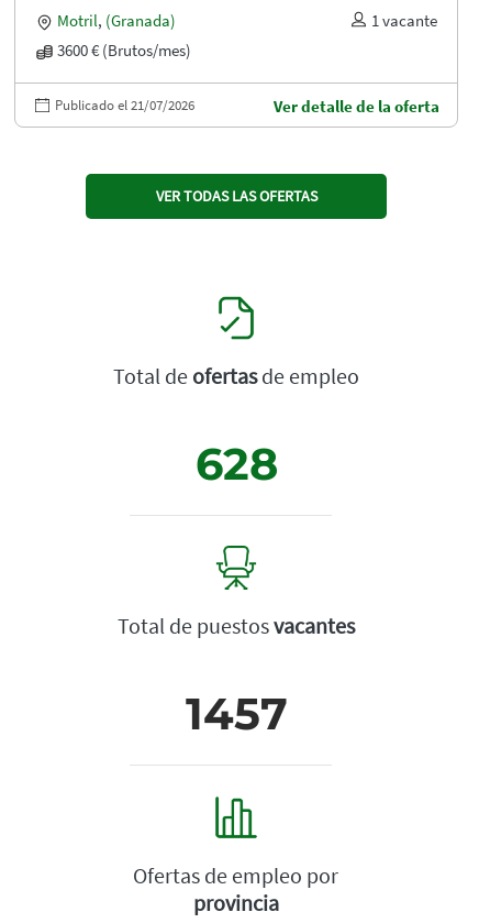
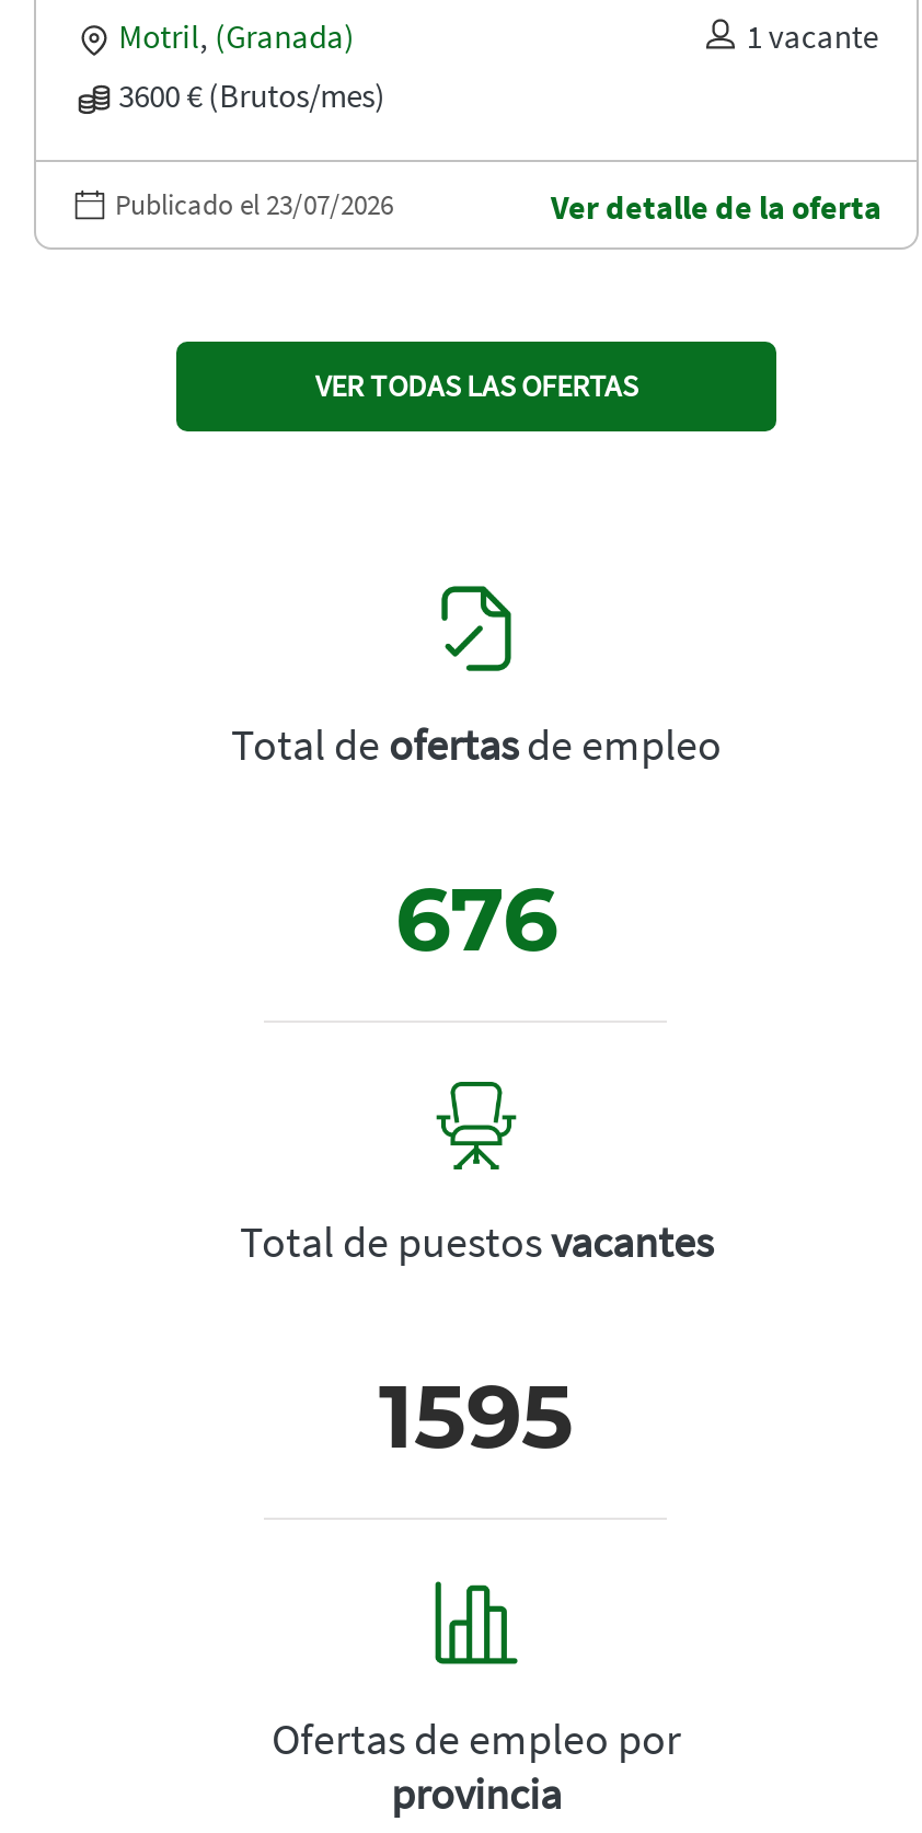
[55,95,194,114] Publicado el 21/07/2026 -> [115,187,393,224] Publicado el 23/07/2026
[195,437,277,490] 628 -> [395,866,557,973] 676
[185,686,287,740] 1457 -> [379,1363,574,1470] 1595

